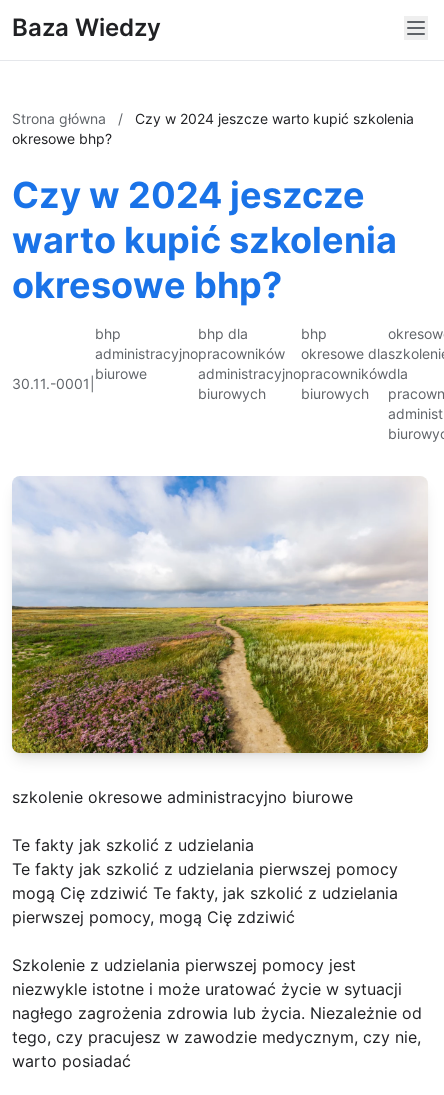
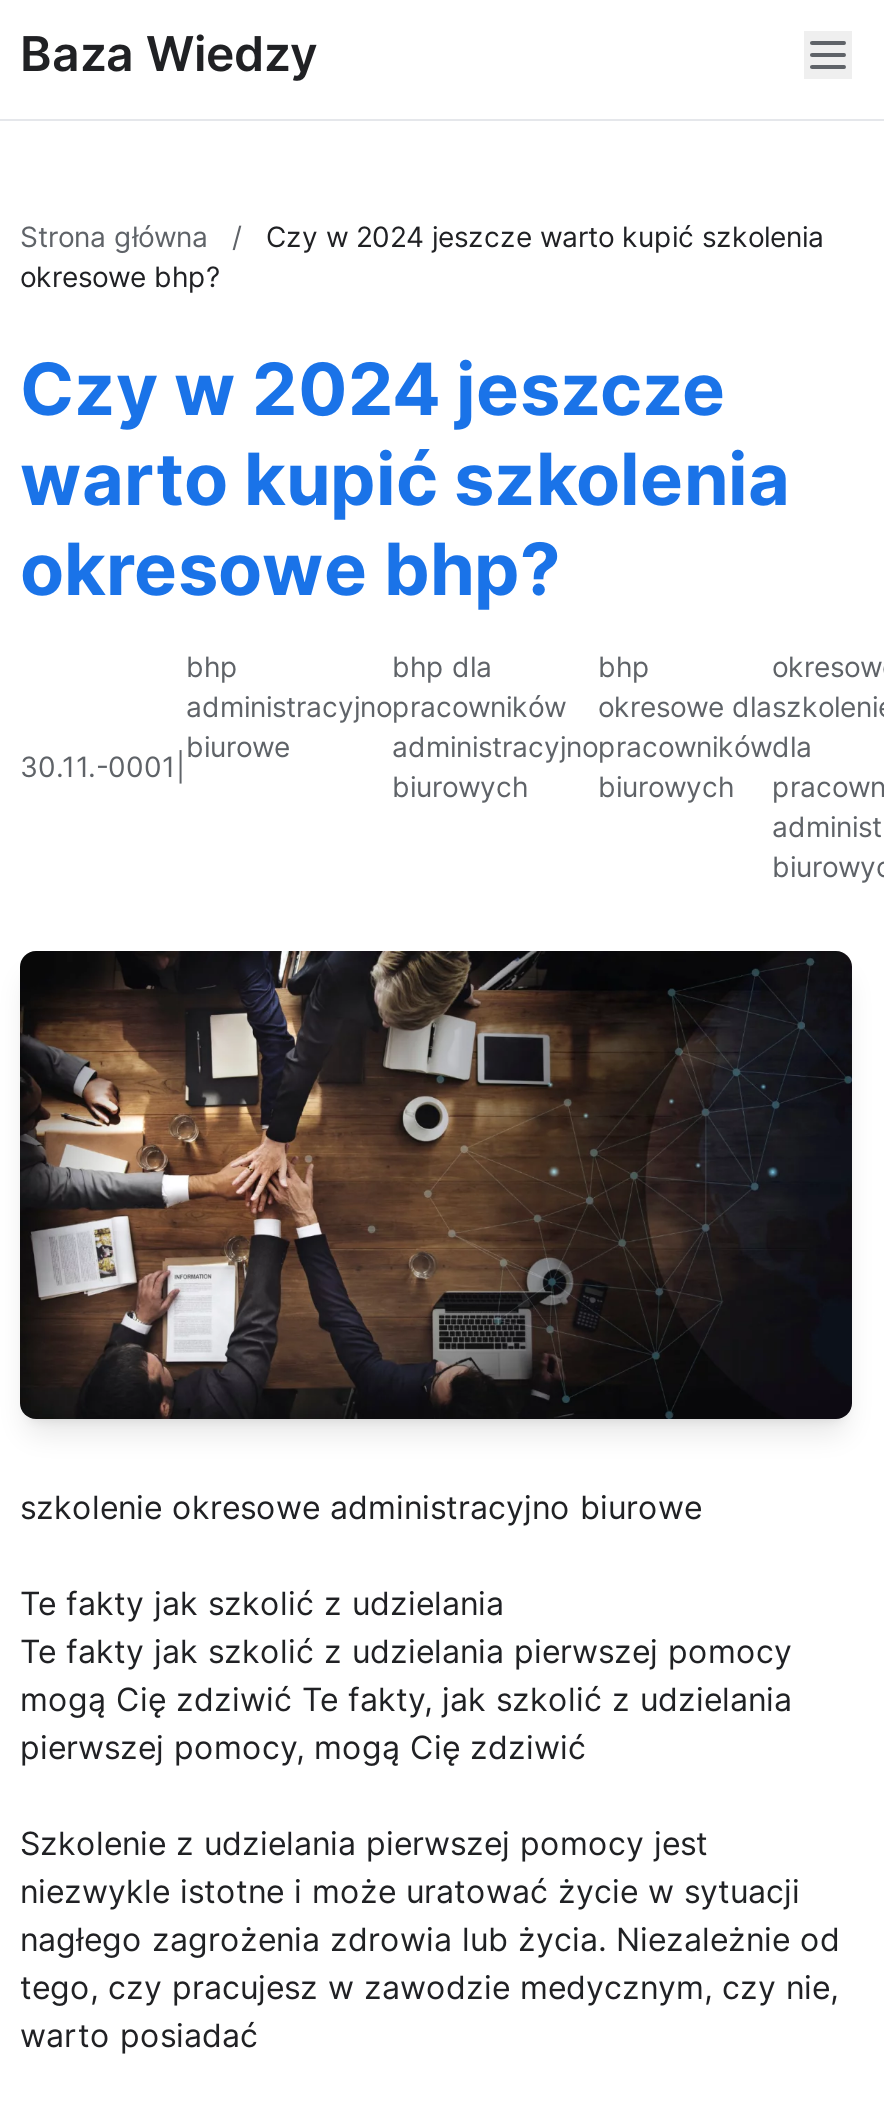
[11,475,429,754] [image] -> [18,949,854,1421] [image]

